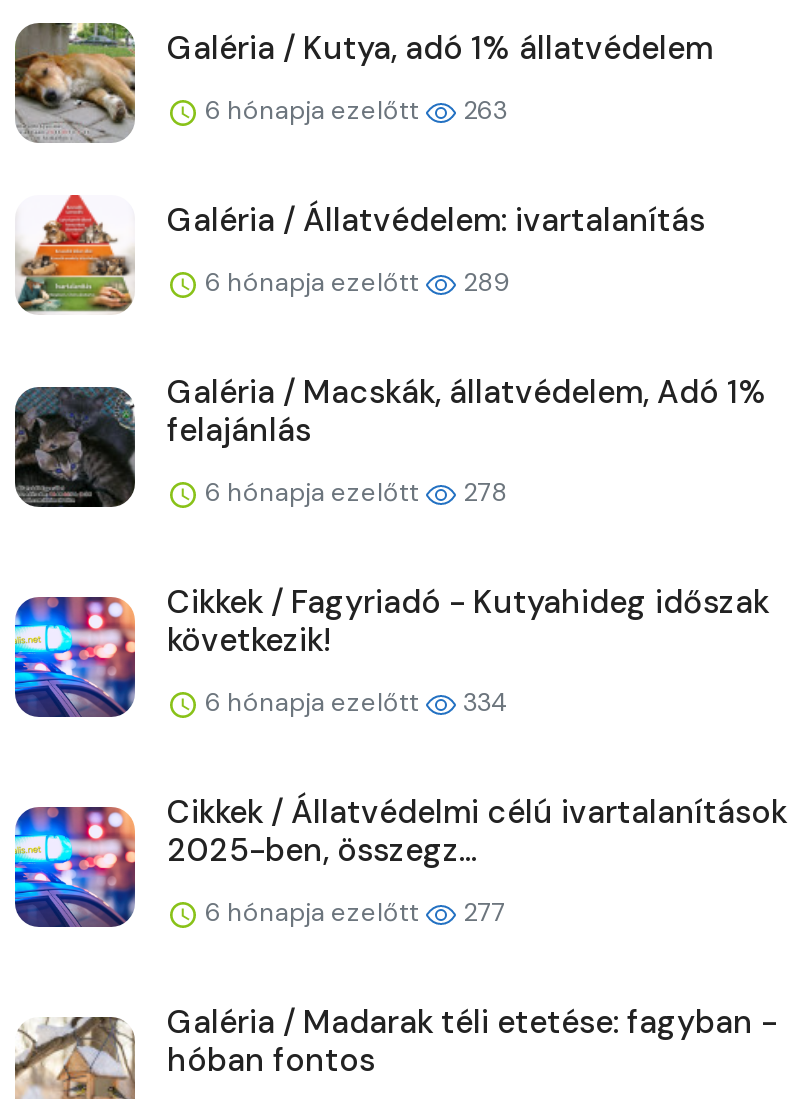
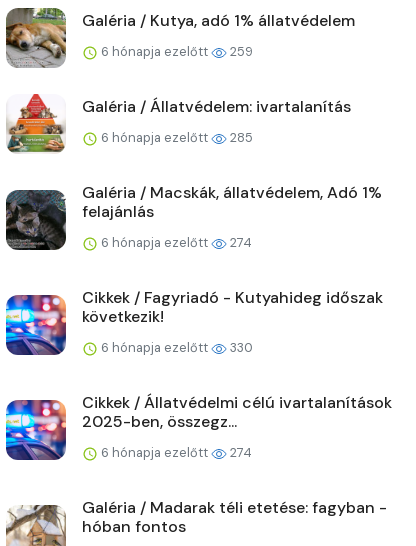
[199,93,507,127] 6 hónapja ezelőtt 263 -> [98,43,253,60] 6 hónapja ezelőtt 259
[199,265,509,299] 6 hónapja ezelőtt 289 -> [98,129,253,146] 6 hónapja ezelőtt 285
[199,475,507,509] 6 hónapja ezelőtt 278 -> [98,234,252,251] 6 hónapja ezelőtt 274
[199,685,509,719] 6 hónapja ezelőtt 334 -> [98,339,253,356] 6 hónapja ezelőtt 330
[199,895,505,929] 6 hónapja ezelőtt 277 -> [98,444,252,461] 6 hónapja ezelőtt 274

